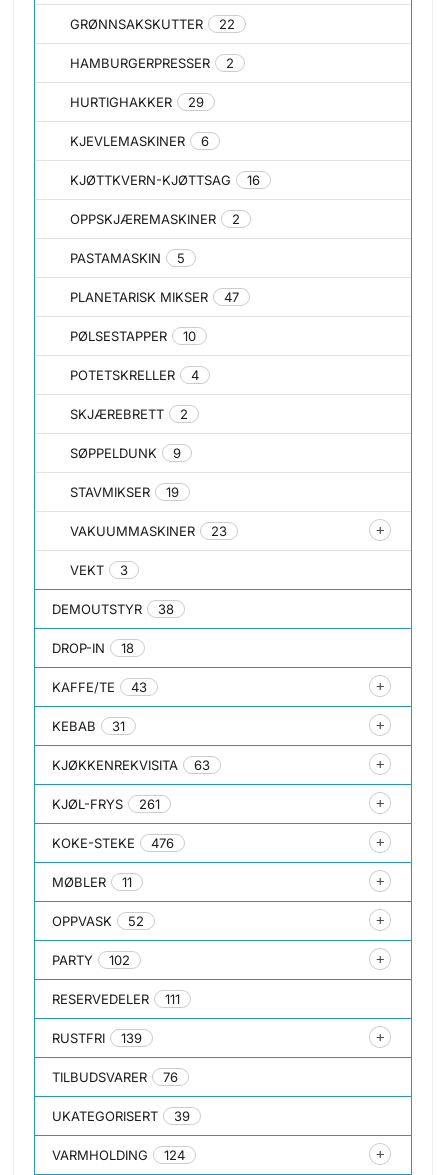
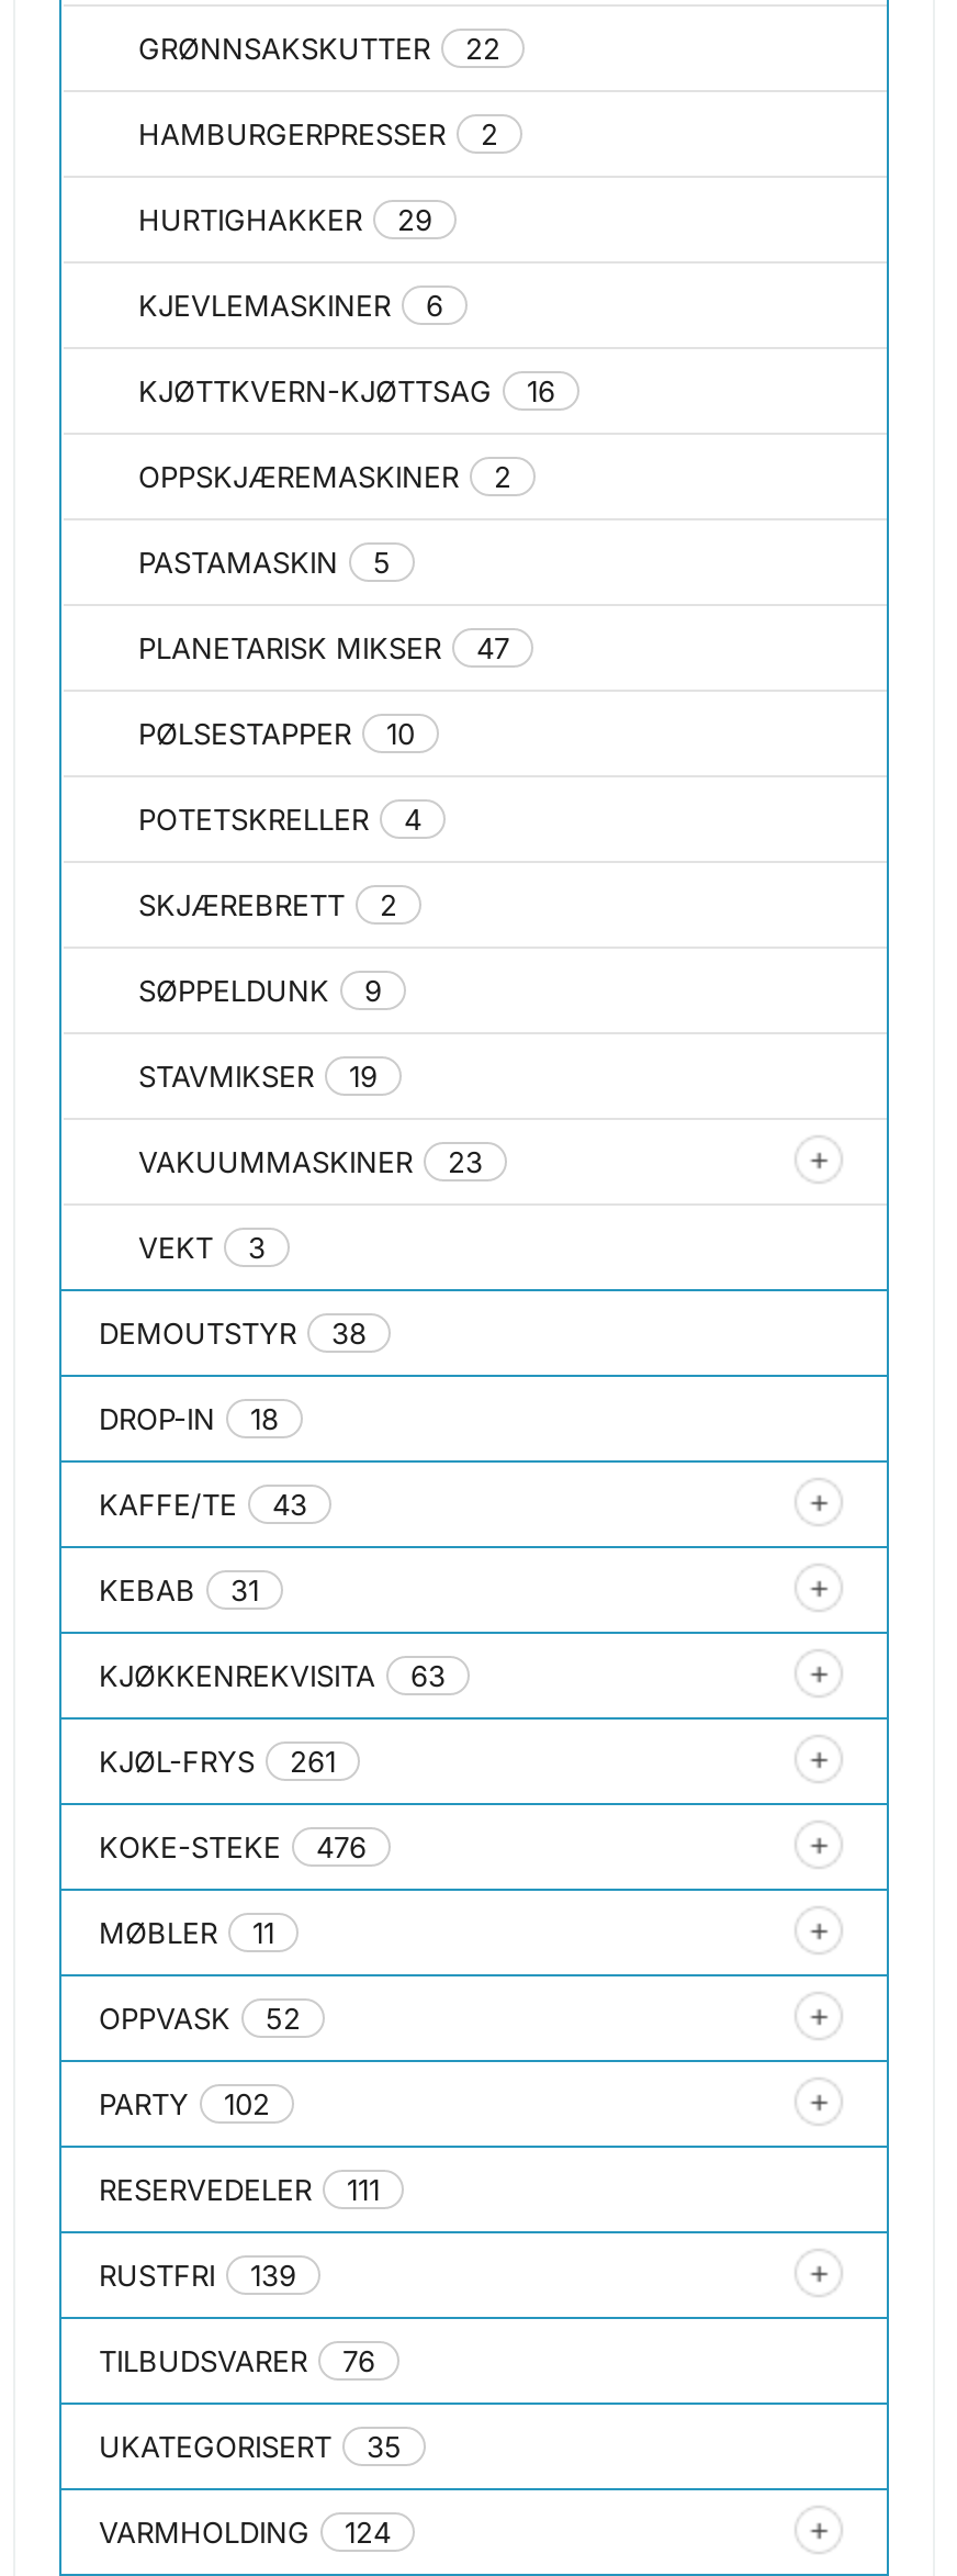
[52,1108,190,1124] UKATEGORISERT 39 -> [99,2428,402,2463] UKATEGORISERT 35

